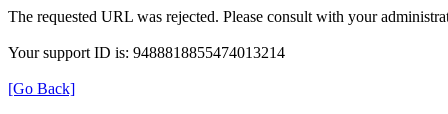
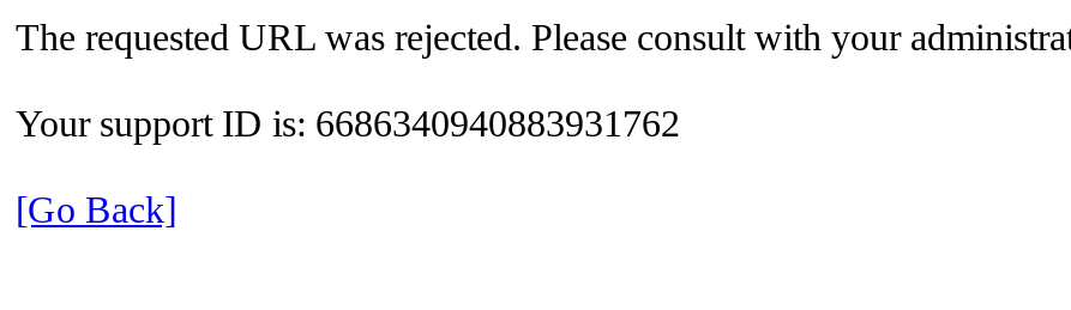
[8,44,285,61] Your support ID is: 9488818855474013214 -> [16,103,680,144] Your support ID is: 6686340940883931762

